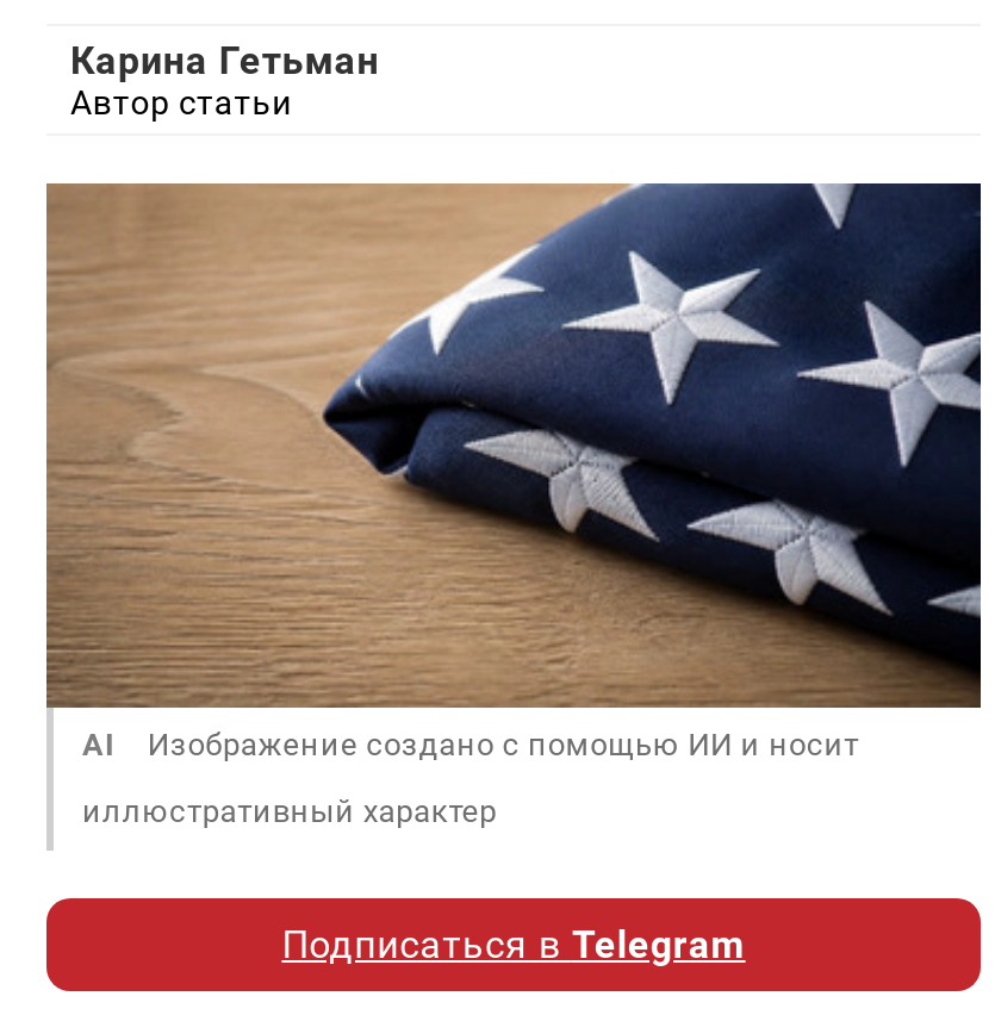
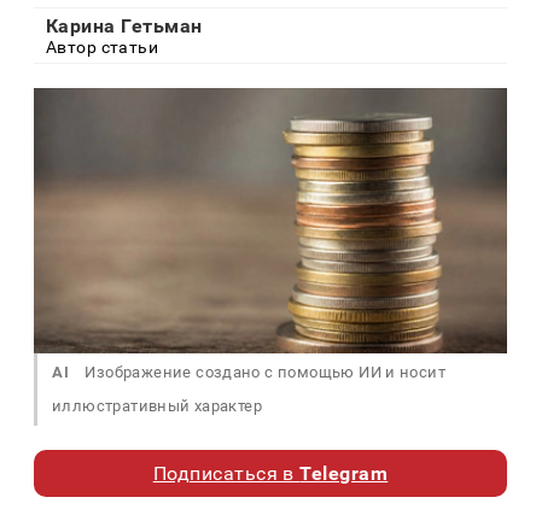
[46,183,983,710] [image] -> [33,87,508,355] [image]

